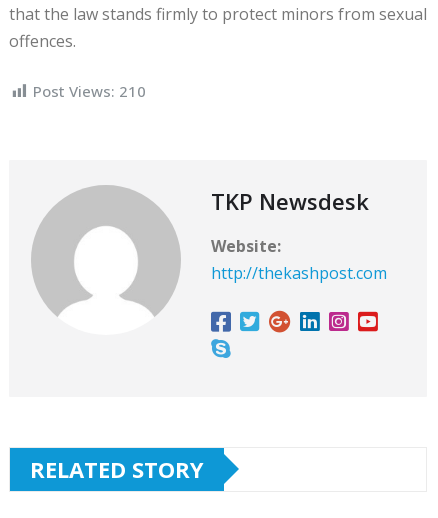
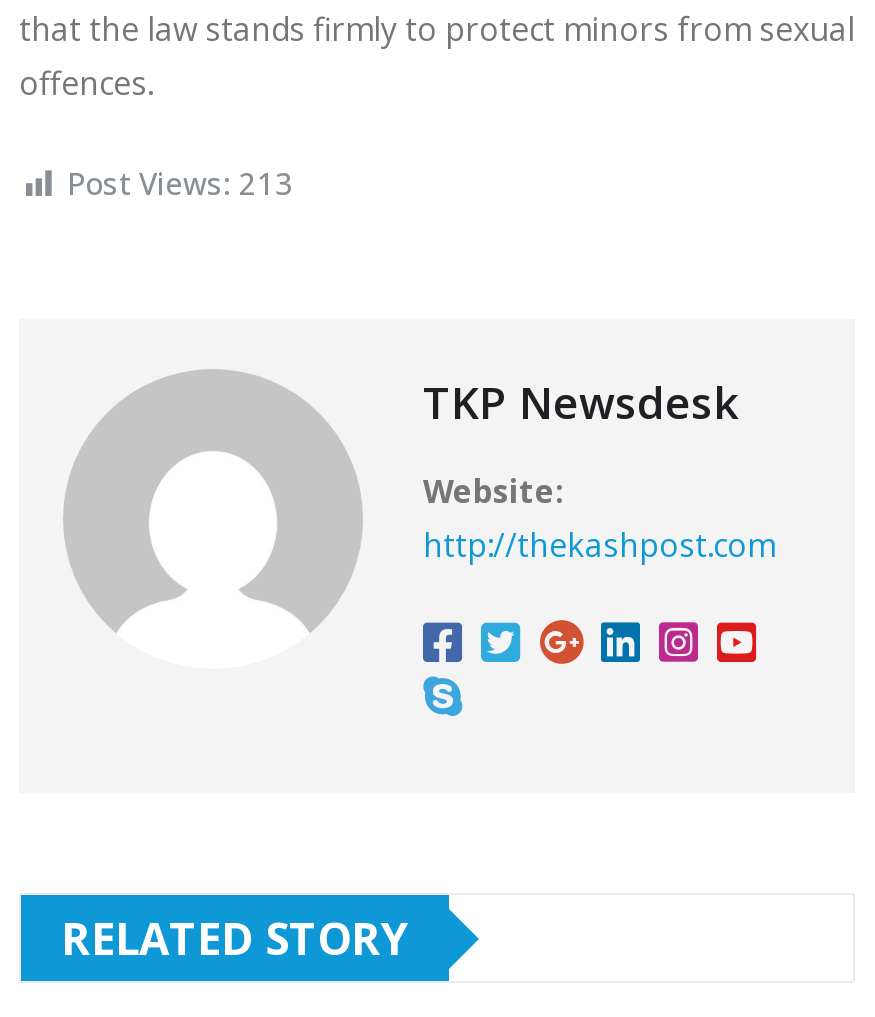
[33,81,146,101] Post Views: 210 -> [67,162,293,202] Post Views: 213

